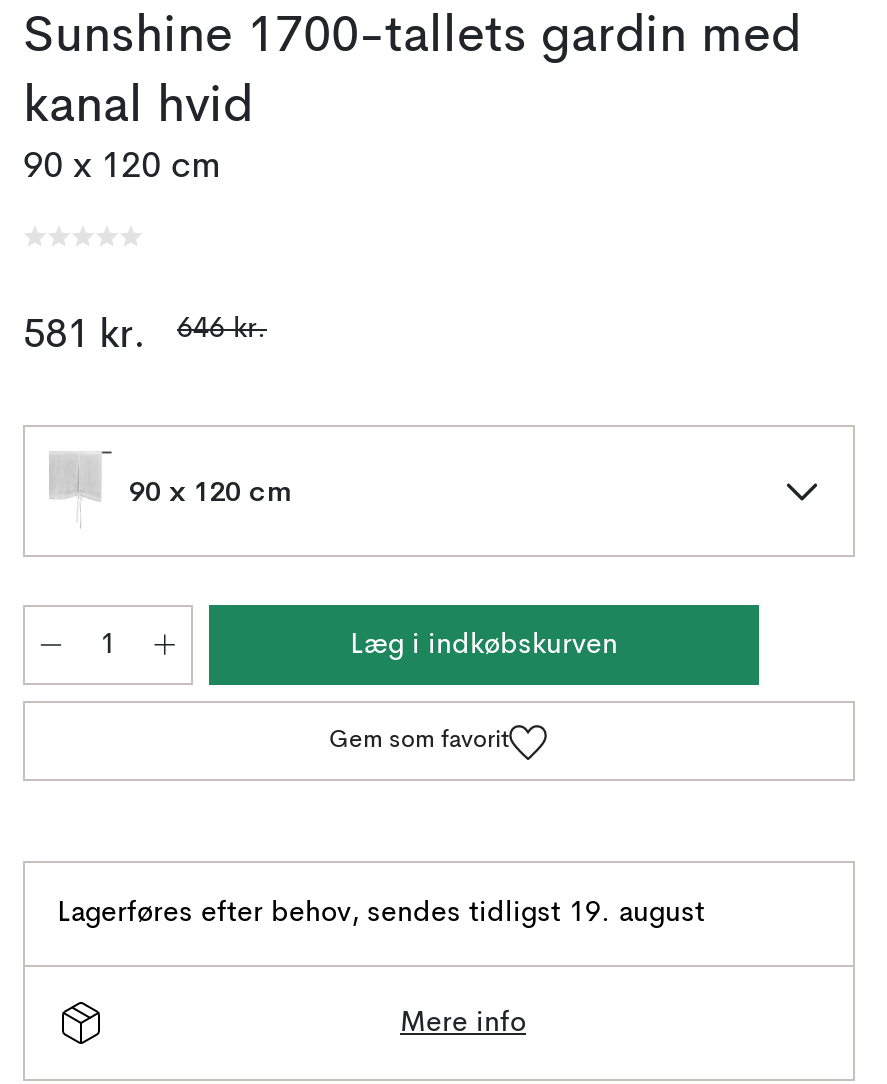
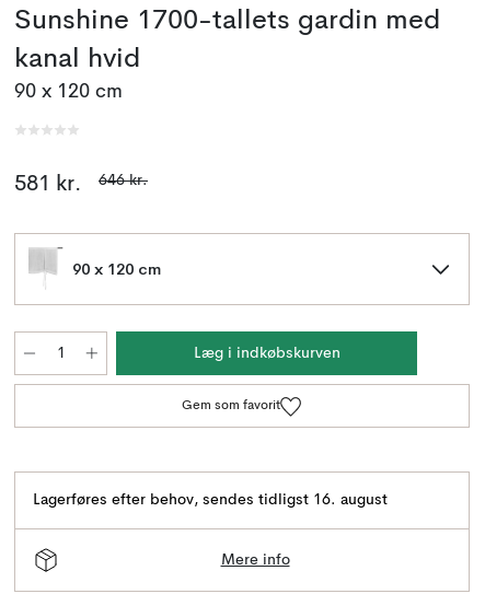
[57,899,705,927] Lagerføres efter behov, sendes tidligst 19. august -> [33,492,388,508] Lagerføres efter behov, sendes tidligst 16. august

